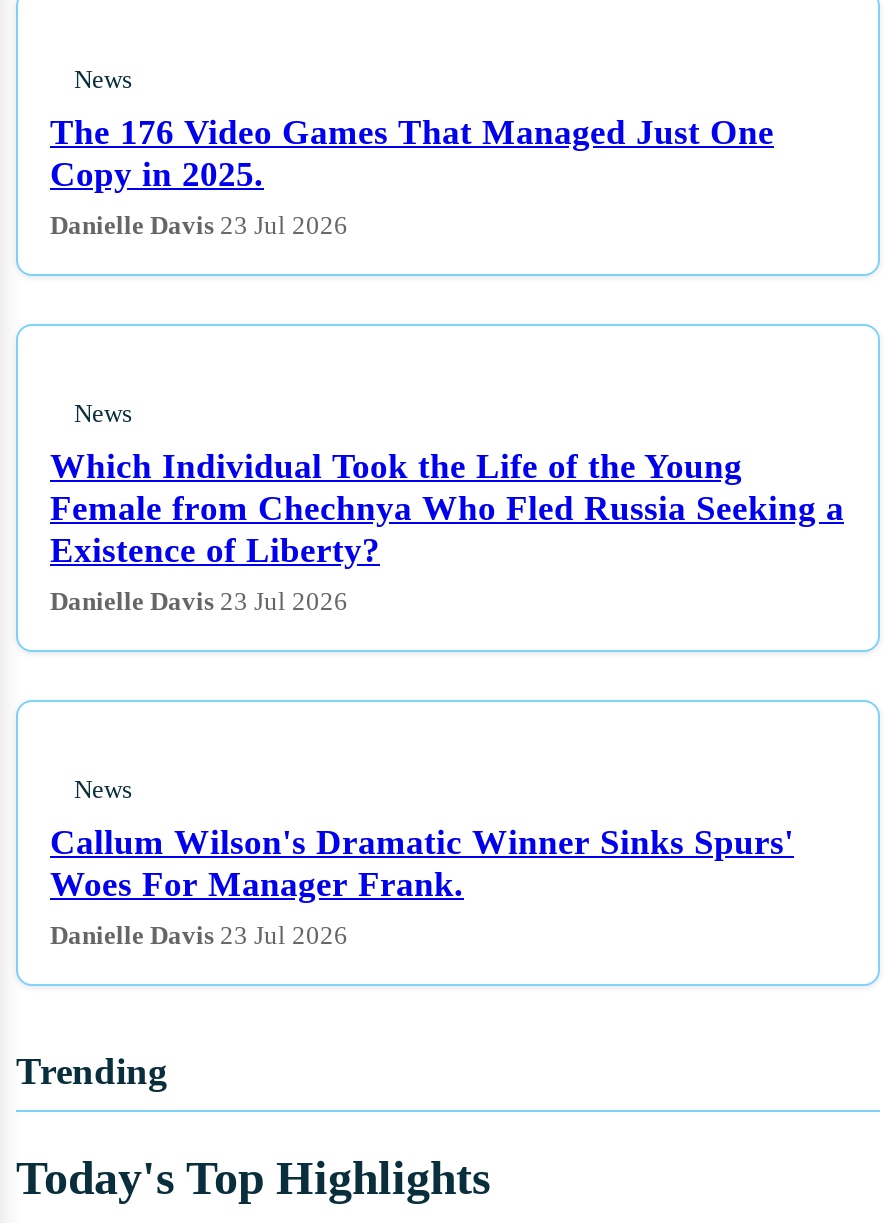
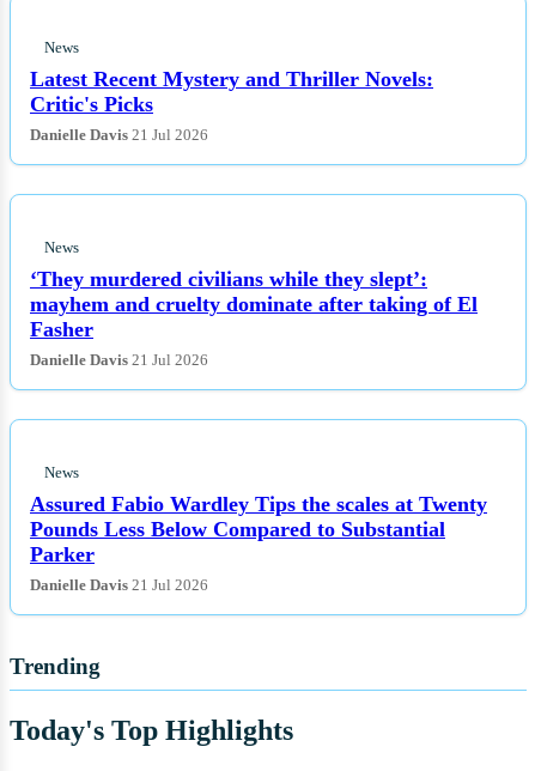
[50,112,774,240] The 176 Video Games That Managed Just One | Copy in 2025. | Danielle Davis 23 Jul 2026 -> [30,67,433,144] Latest Recent Mystery and Thriller Novels: | Critic's Picks | Danielle Davis 21 Jul 2026
[50,446,844,616] Which Individual Took the Life of the Young | Female from Chechnya Who Fled Russia Seeking a | Existence of Liberty? | Danielle Davis 23 Jul 2026 -> [30,267,478,369] ‘They murdered civilians while they slept’: | mayhem and cruelty dominate after taking of El | Fasher | Danielle Davis 21 Jul 2026
[50,822,794,950] Callum Wilson's Dramatic Winner Sinks Spurs' | Woes For Manager Frank. | Danielle Davis 23 Jul 2026 -> [30,492,487,594] Assured Fabio Wardley Tips the scales at Twenty | Pounds Less Below Compared to Substantial | Parker | Danielle Davis 21 Jul 2026

